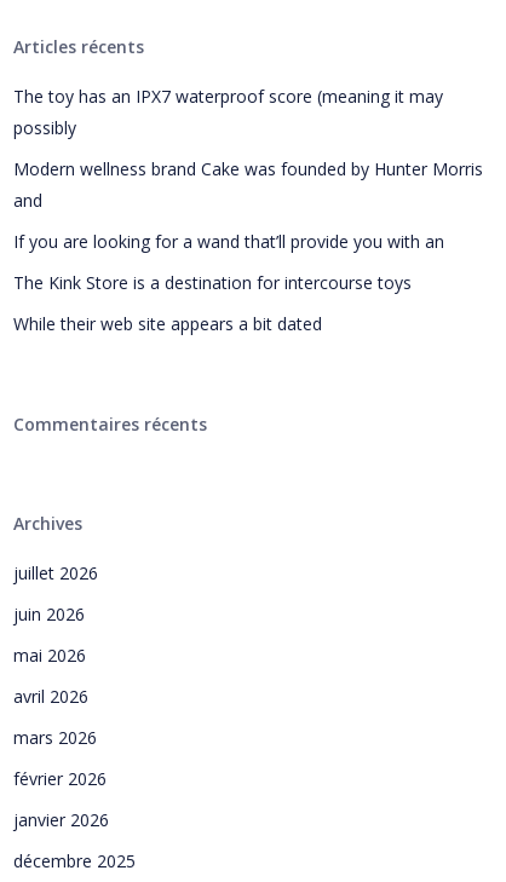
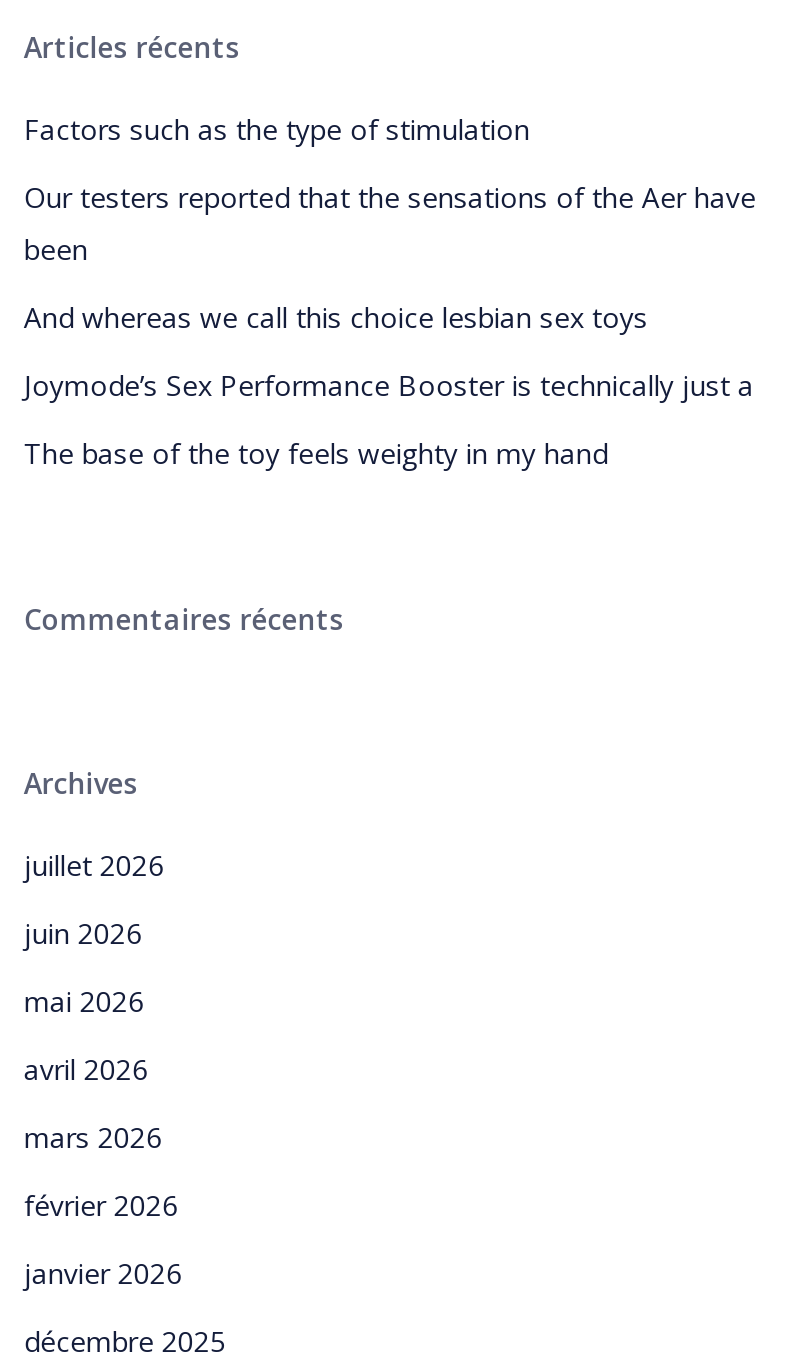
[13,85,443,139] The toy has an IPX7 waterproof score (meaning it may | possibly -> [24,110,530,148] Factors such as the type of stimulation
[13,157,483,212] Modern wellness brand Cake was founded by Hunter Morris | and -> [24,178,756,268] Our testers reported that the sensations of the Aer have | been
[13,230,444,253] If you are looking for a wand that’ll provide you with an -> [24,298,648,336] And whereas we call this choice lesbian sex toys
[13,271,411,294] The Kink Store is a destination for intercourse toys -> [24,366,754,404] Joymode’s Sex Performance Booster is technically just a
[13,312,322,335] While their web site appears a bit dated -> [24,434,608,472] The base of the toy feels weighty in my hand

